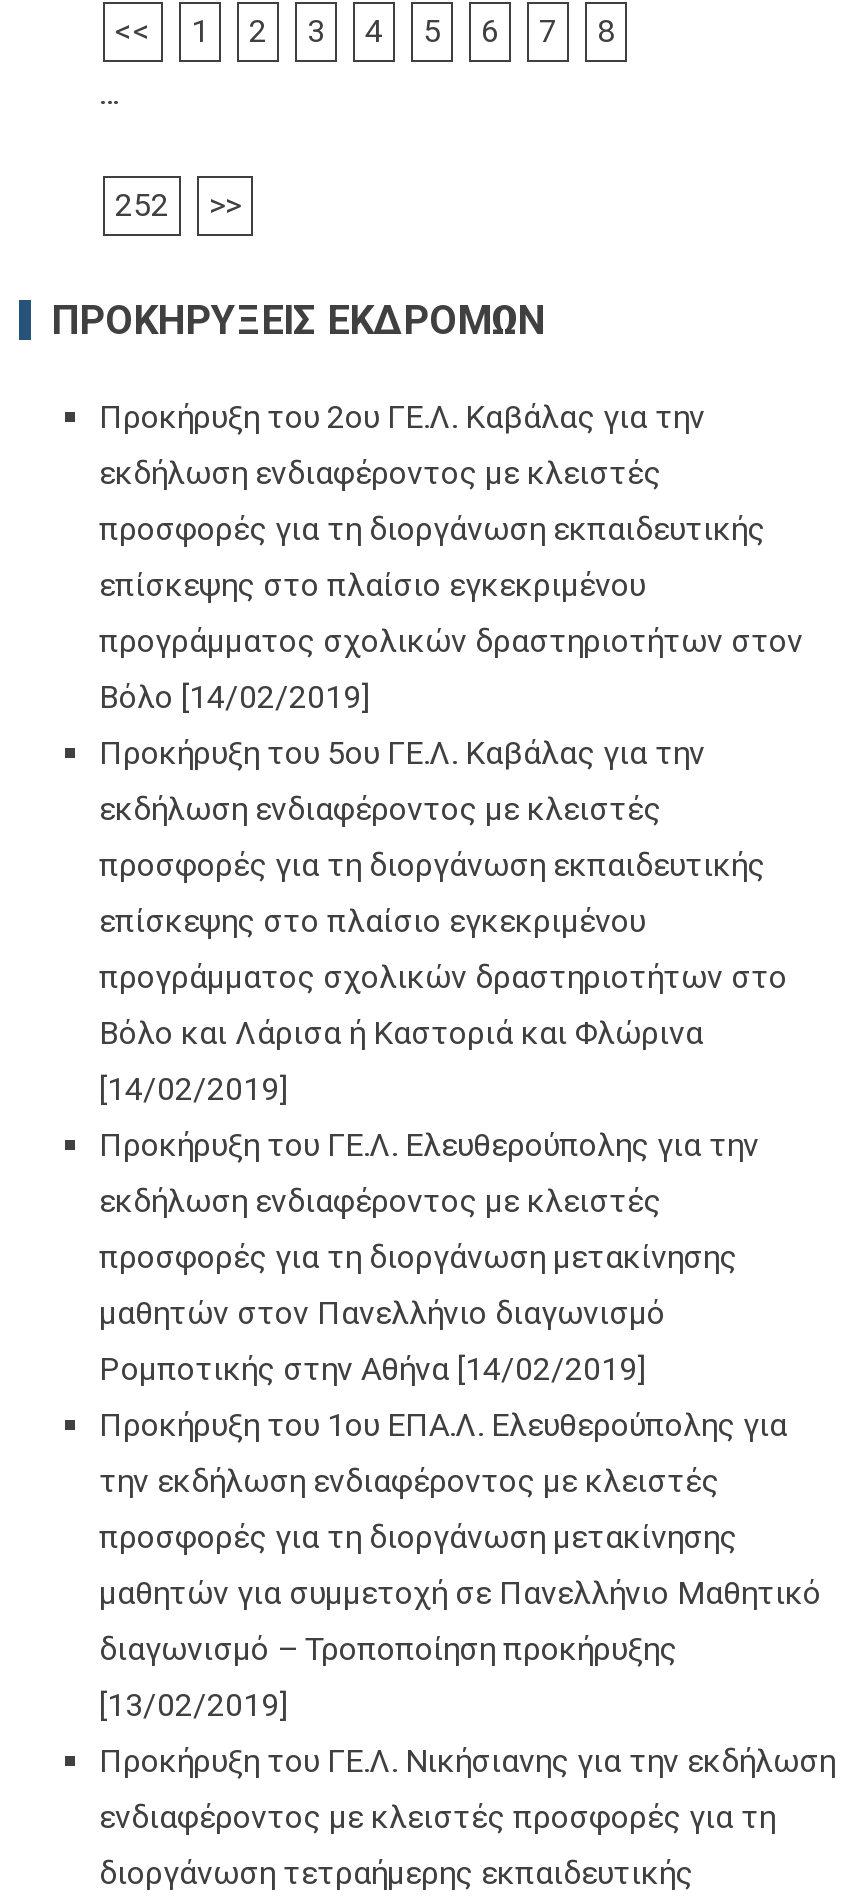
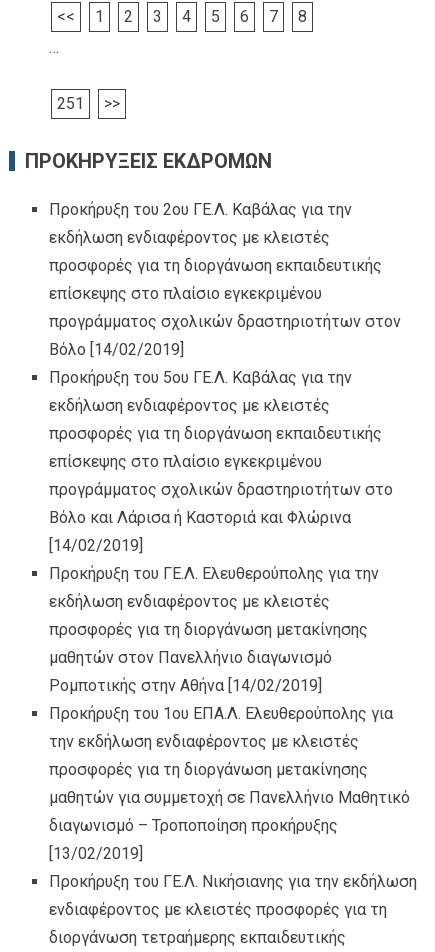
[115,187,169,225] 252 -> [57,94,84,113] 251

